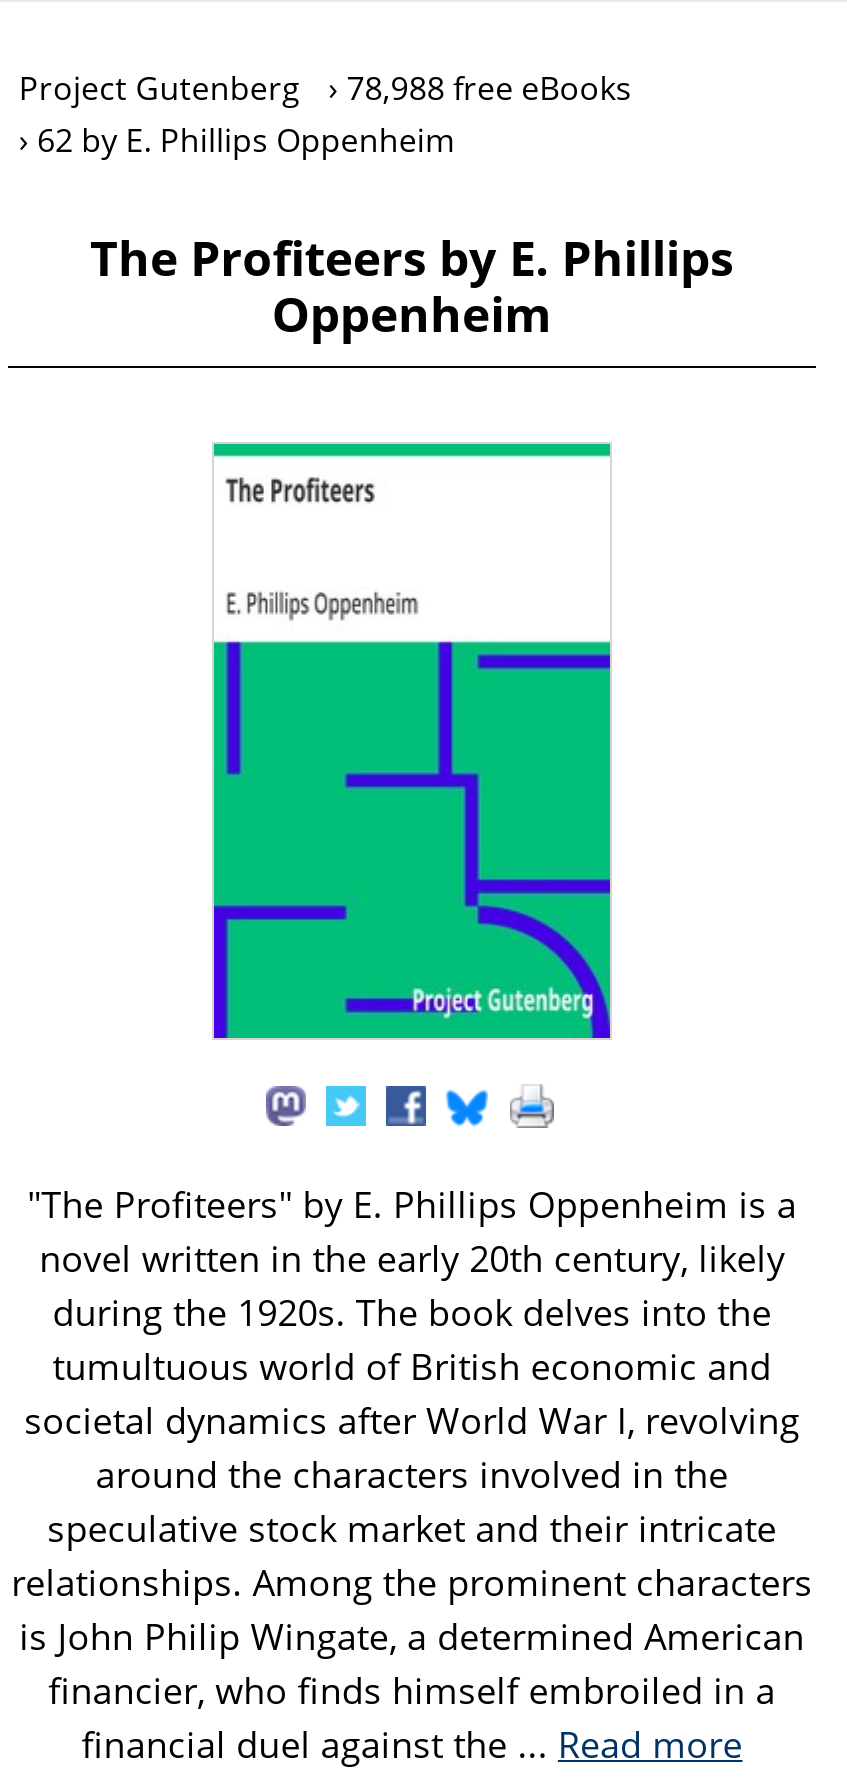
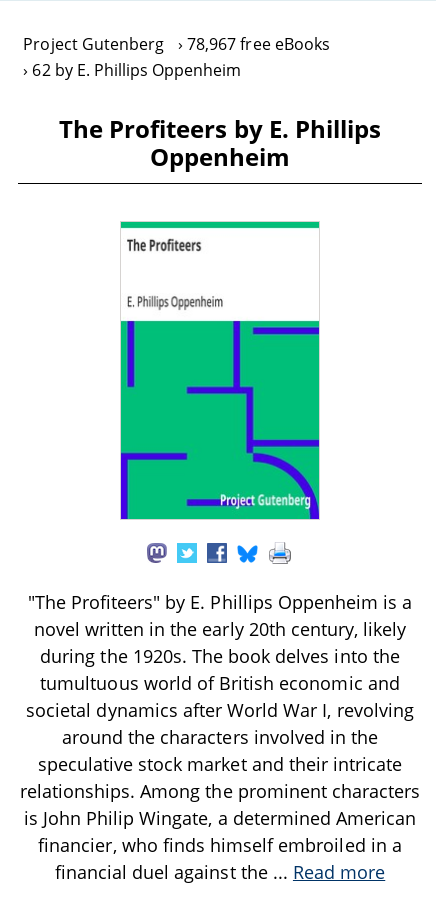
[19,66,632,110] Project Gutenberg 78,988 free eBooks -> [23,33,330,55] Project Gutenberg 78,967 free eBooks

